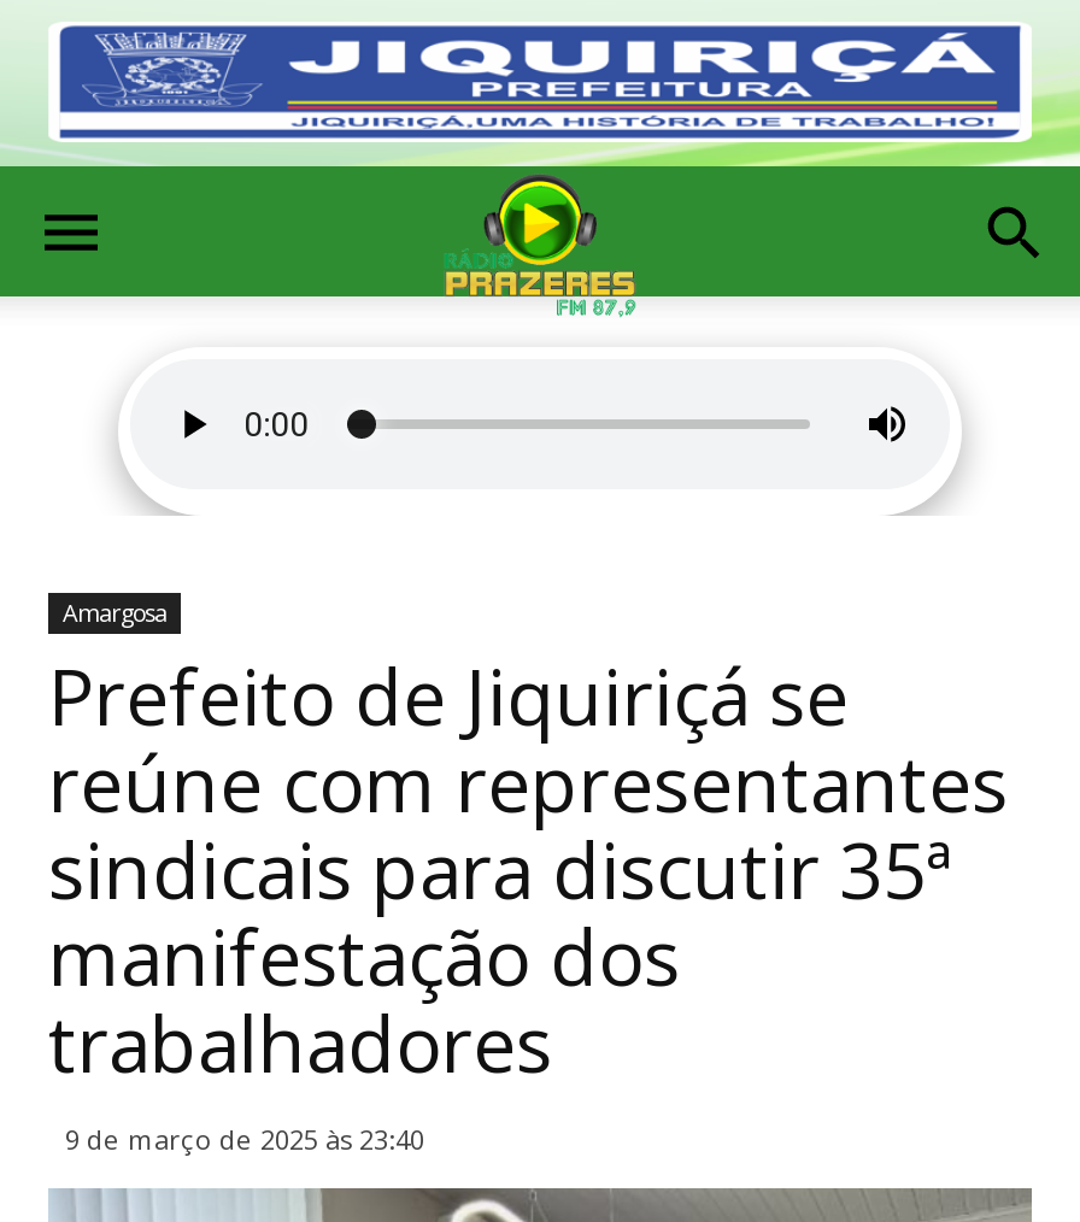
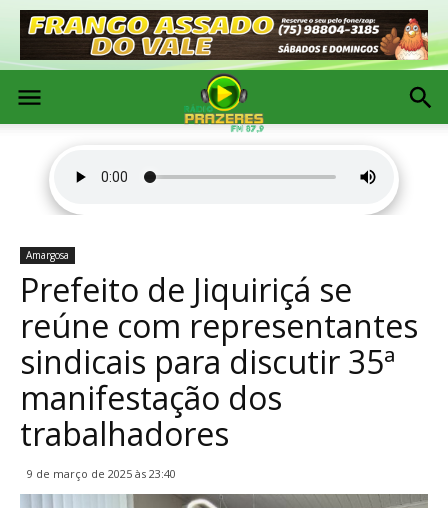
[48,22,1034,145] [image] -> [19,9,429,61] [image]

